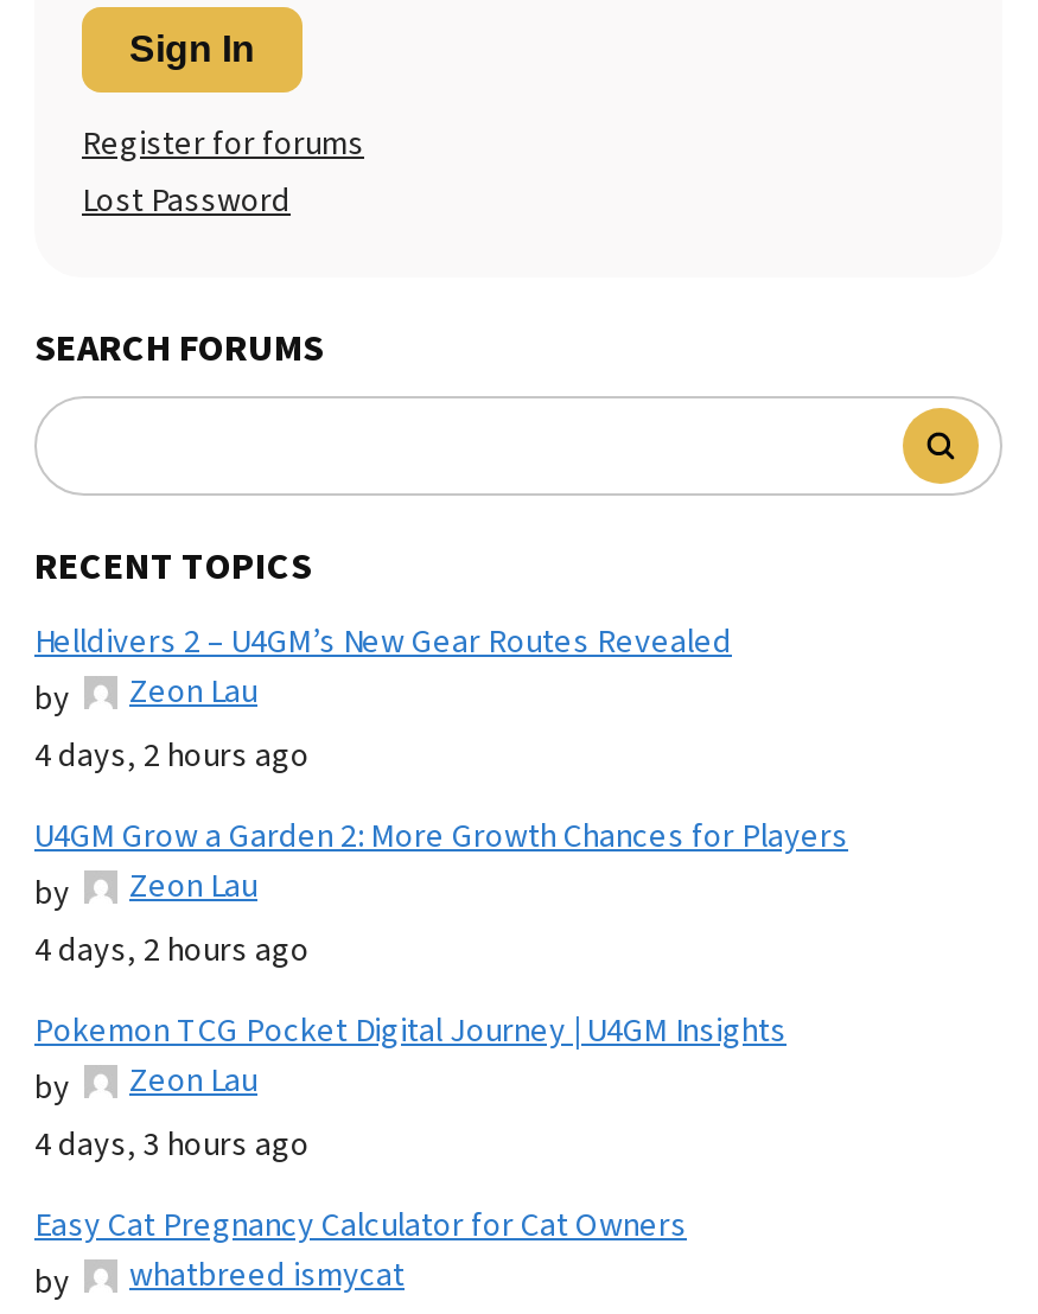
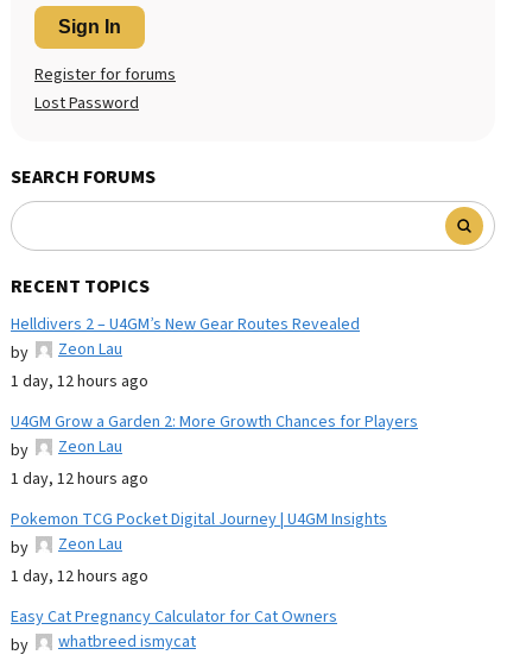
[34,732,310,780] 4 days, 2 hours ago -> [11,369,148,393] 1 day, 12 hours ago
[34,927,310,974] 4 days, 2 hours ago -> [11,467,148,491] 1 day, 12 hours ago
[34,1121,310,1169] 4 days, 3 hours ago -> [11,564,148,588] 1 day, 12 hours ago

